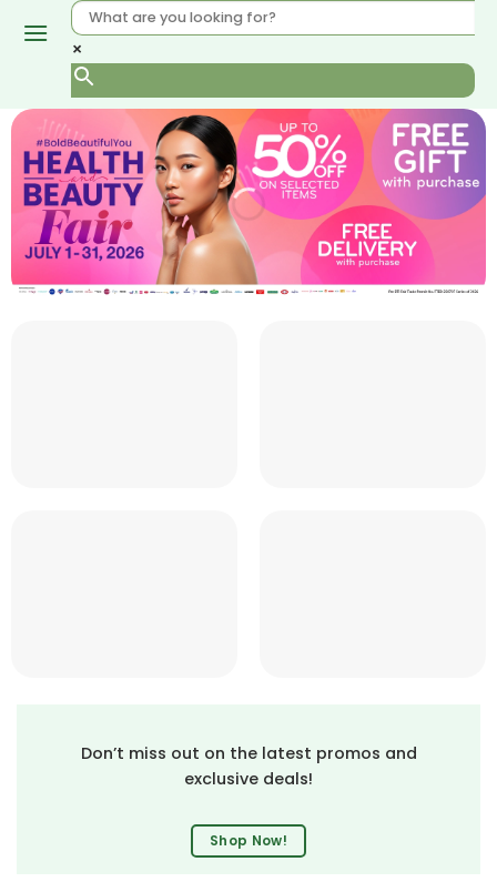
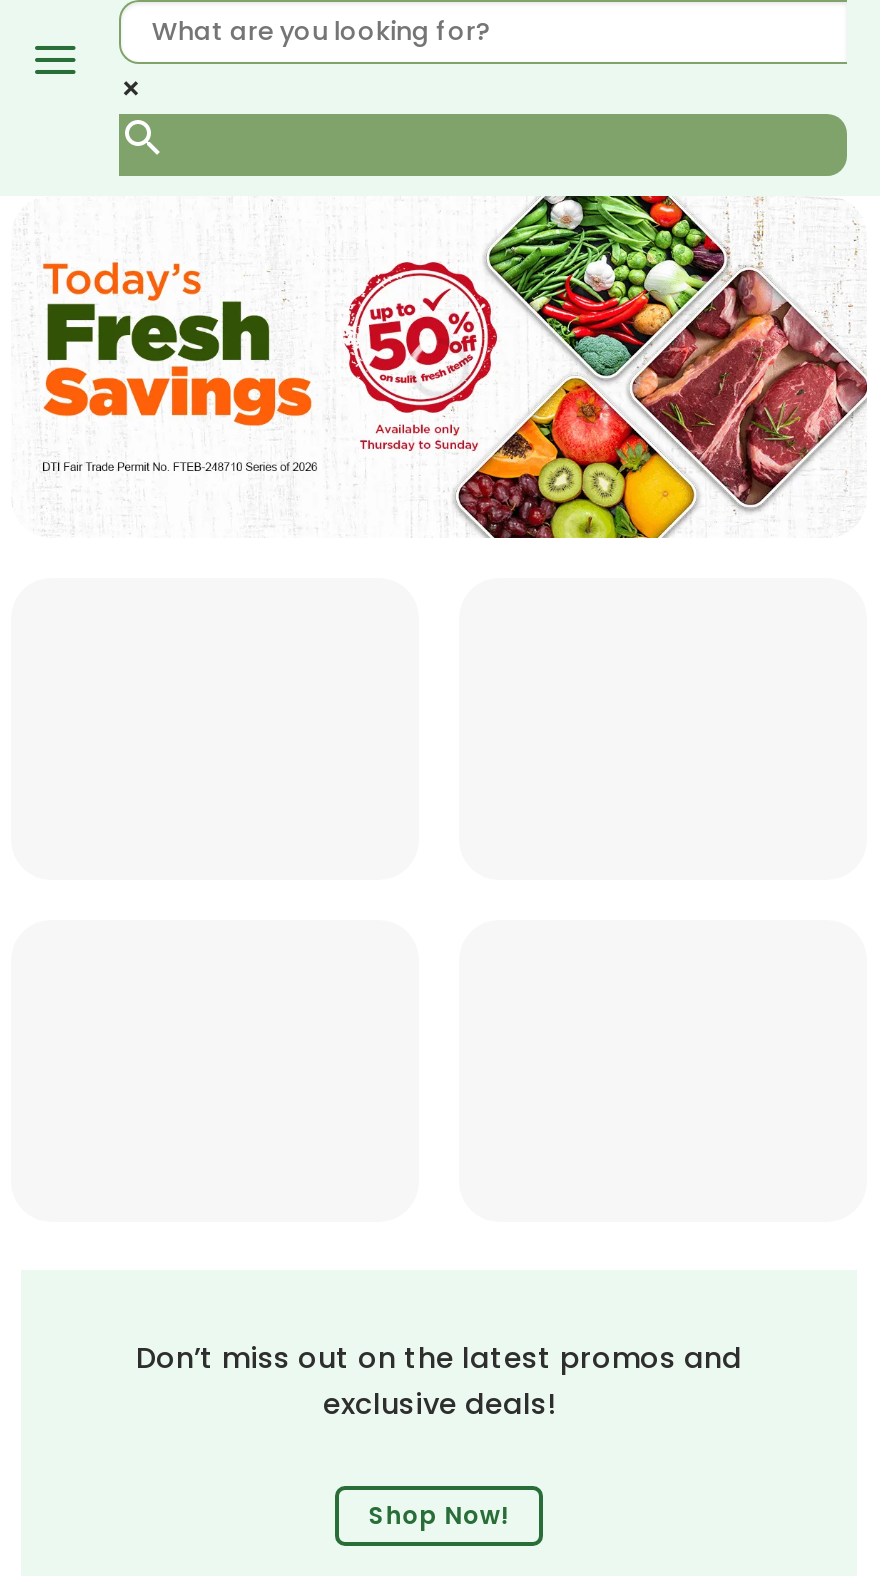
[10,108,487,298] [image] -> [11,194,869,540] [image]

